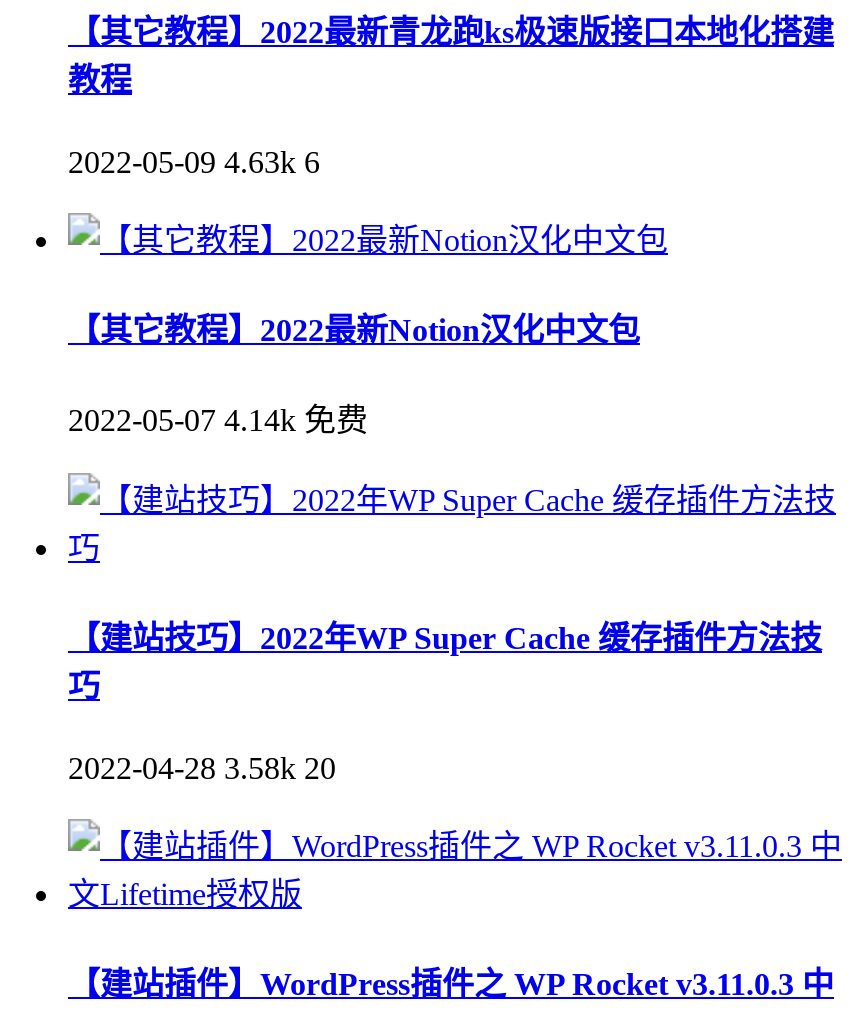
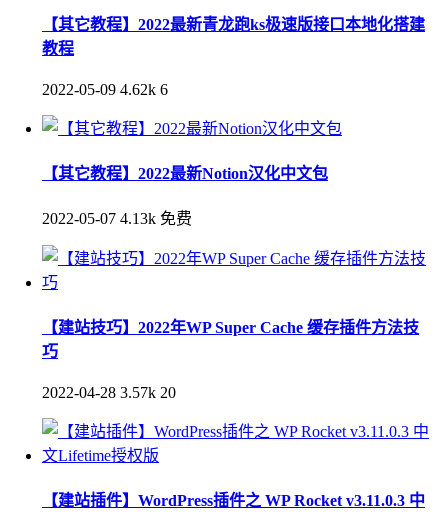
[68,144,320,178] 2022-05-09 4.63k 6 -> [42,81,168,98] 2022-05-09 4.62k 6
[68,403,368,437] 2022-05-07 4.14k 免费 -> [42,210,192,227] 2022-05-07 4.13k 免费
[68,750,336,784] 2022-04-28 3.58k 20 -> [42,384,176,401] 2022-04-28 3.57k 20

